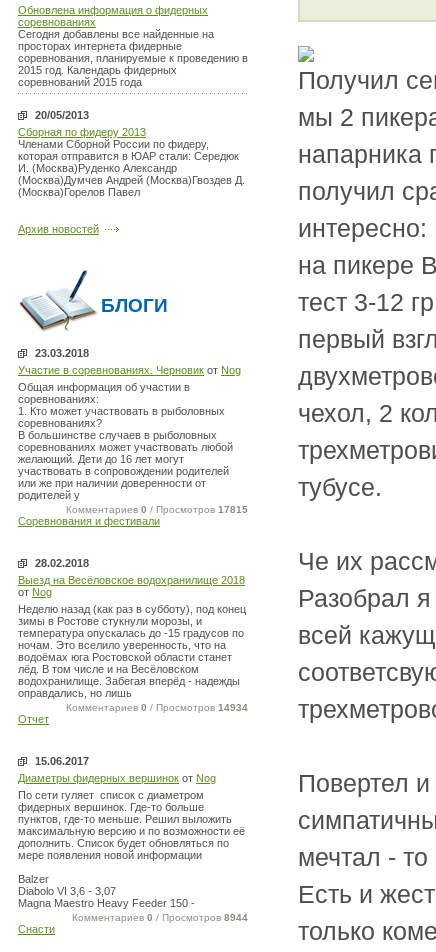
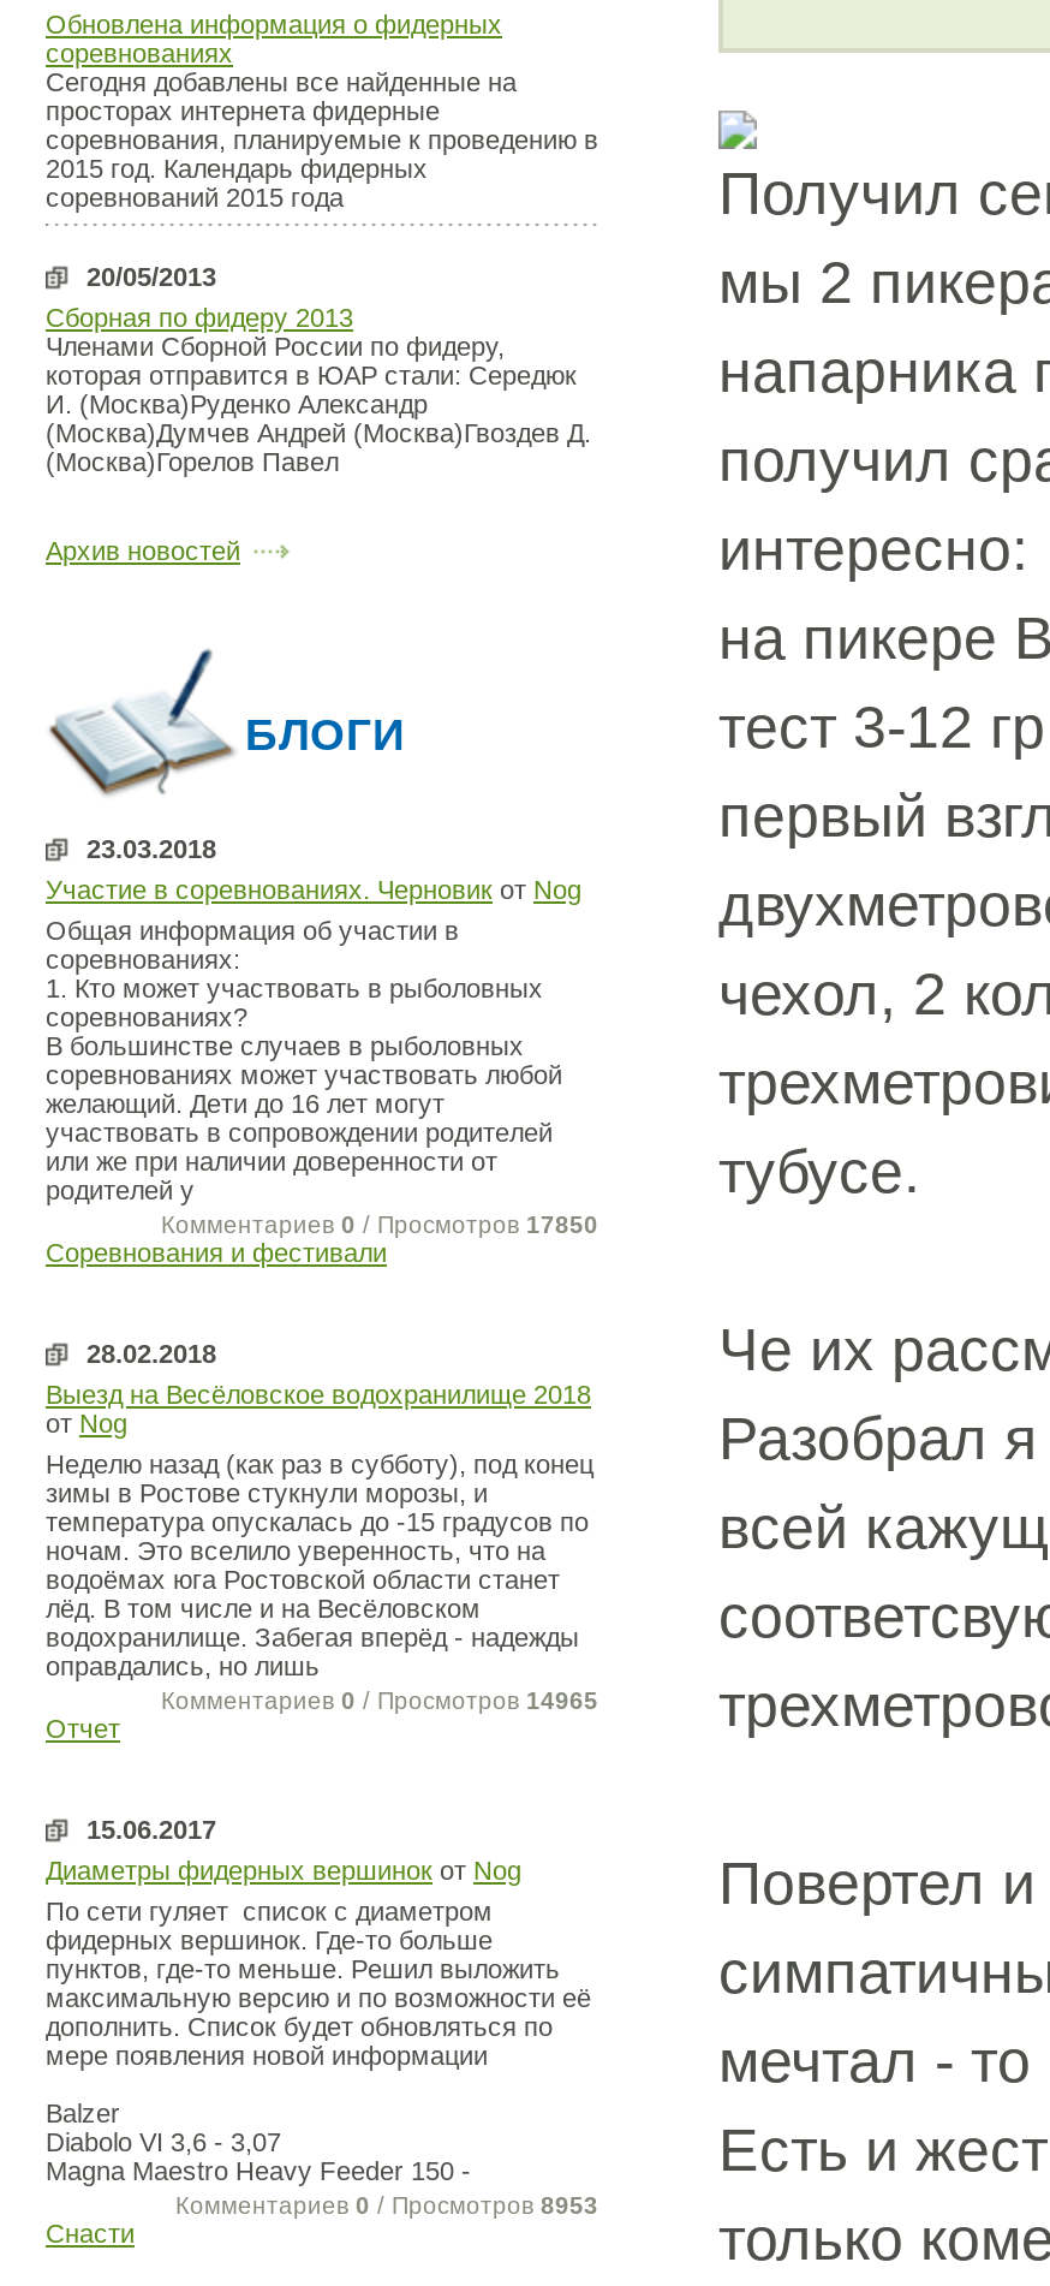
[66,504,248,515] Комментариев 0 / Просмотров 17815 -> [161,1212,598,1238] Комментариев 0 / Просмотров 17850
[66,702,248,713] Комментариев 0 / Просмотров 14934 -> [161,1687,598,1714] Комментариев 0 / Просмотров 14965
[72,912,248,923] Комментариев 0 / Просмотров 8944 -> [175,2192,598,2219] Комментариев 0 / Просмотров 8953

